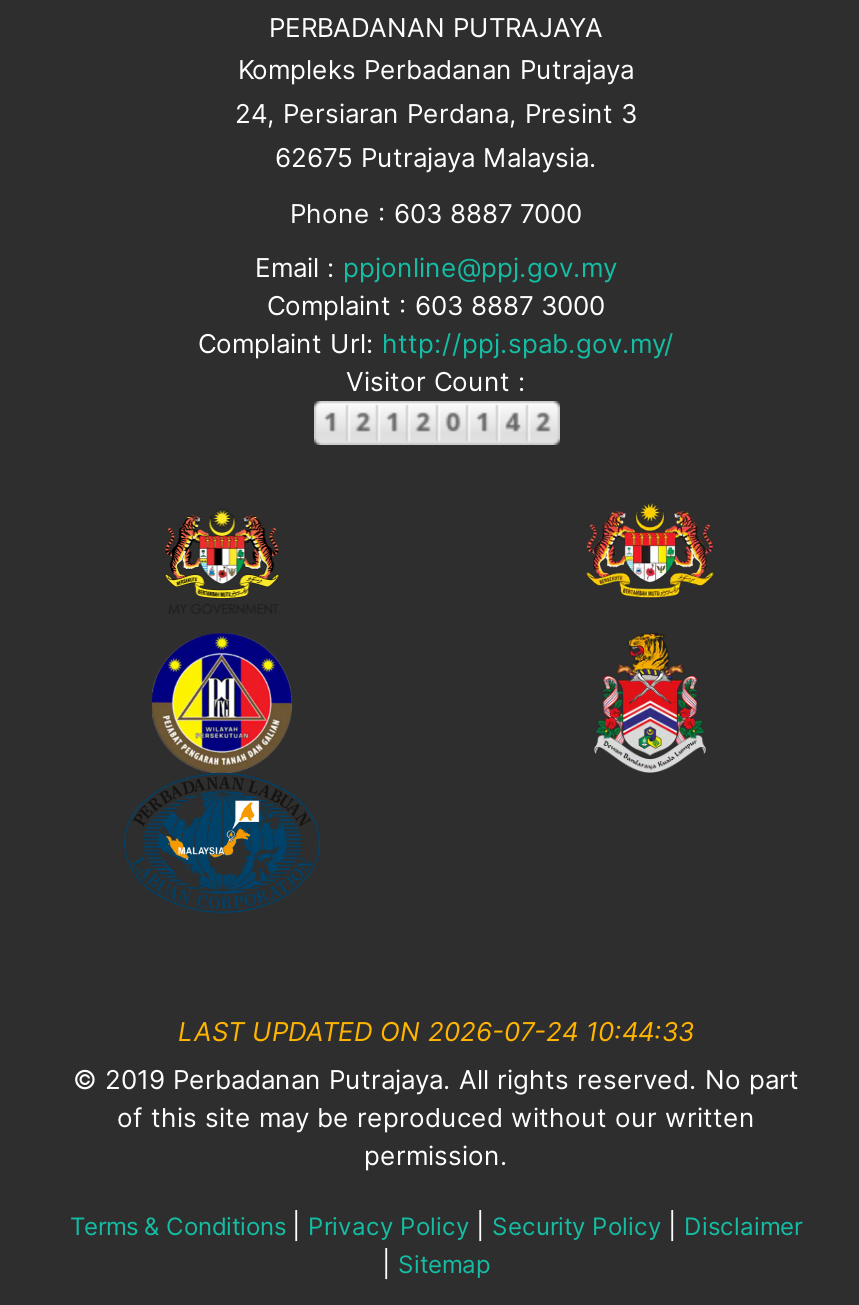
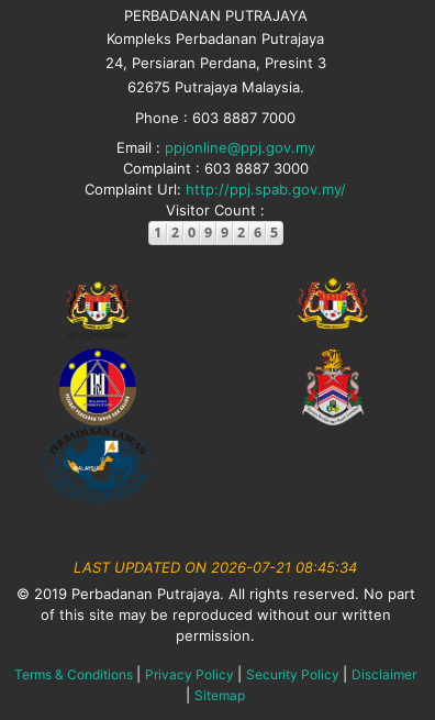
[178,1015,694,1047] LAST UPDATED ON 2026-07-24 10:44:33 -> [74,558,357,576] LAST UPDATED ON 2026-07-21 08:45:34

